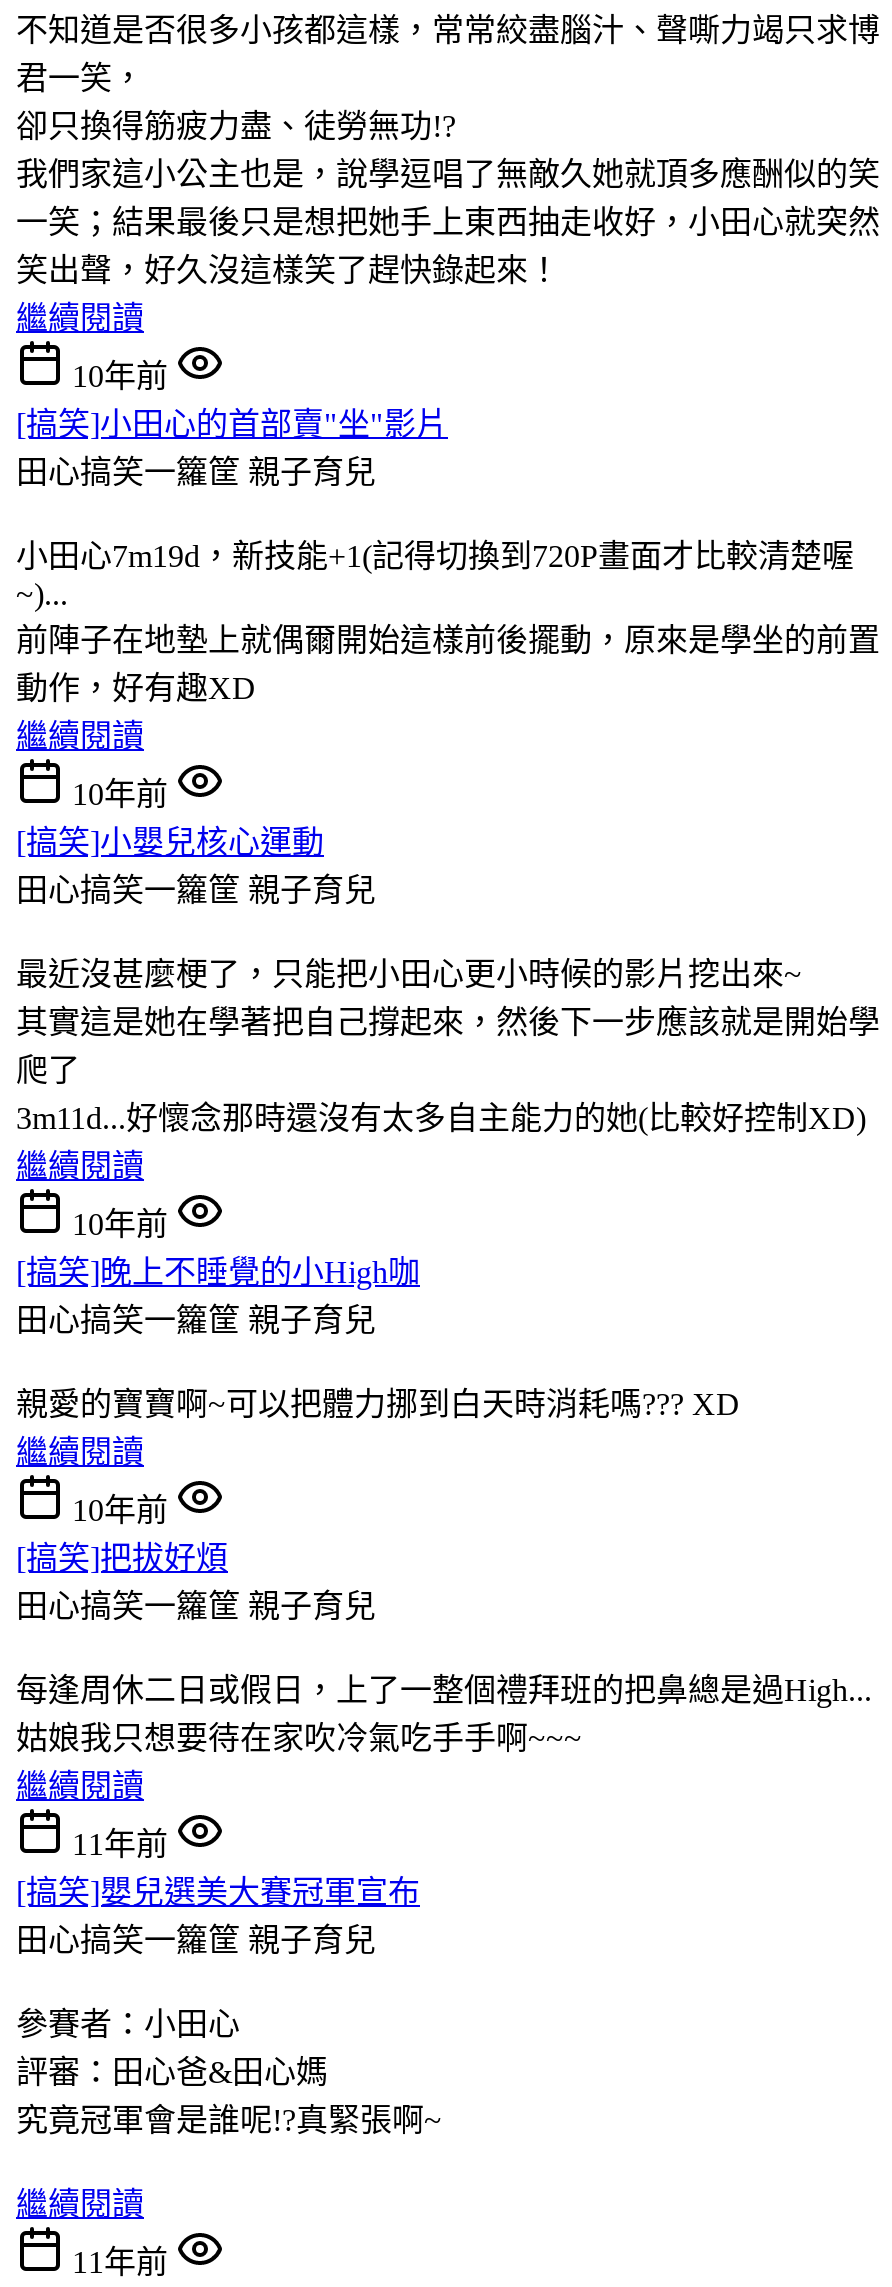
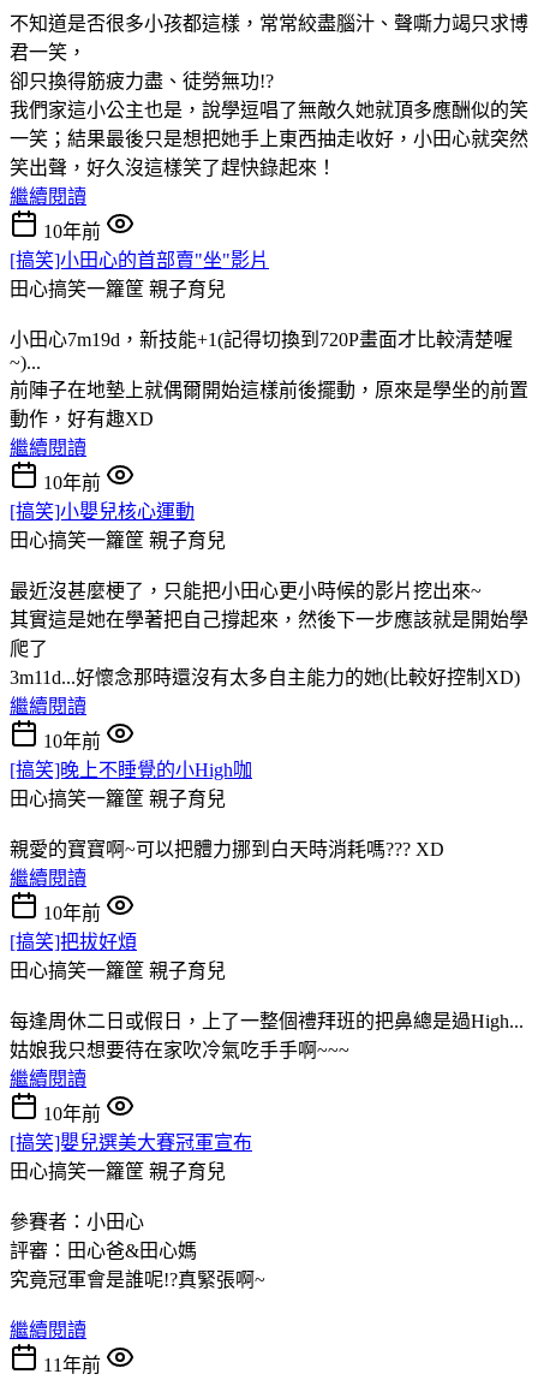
[72,1827,168,1861] 11年前 -> [43,1103,101,1124] 10年前

